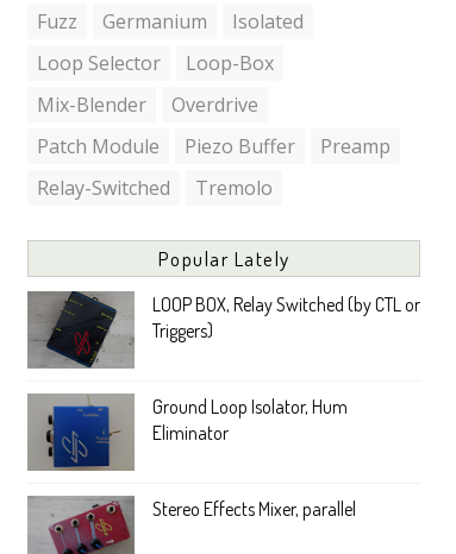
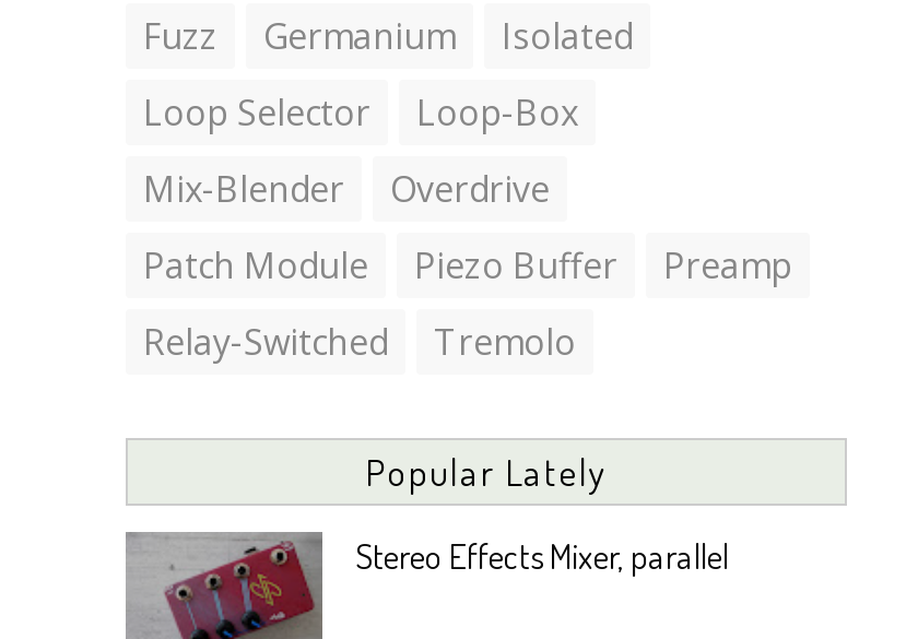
[29,291,420,444] [image] | LOOP BOX, Relay Switched (by CTL or | Triggers) | Ground Loop Isolator, Hum | Eliminator -> none
[33,394,135,471] [image] -> none

